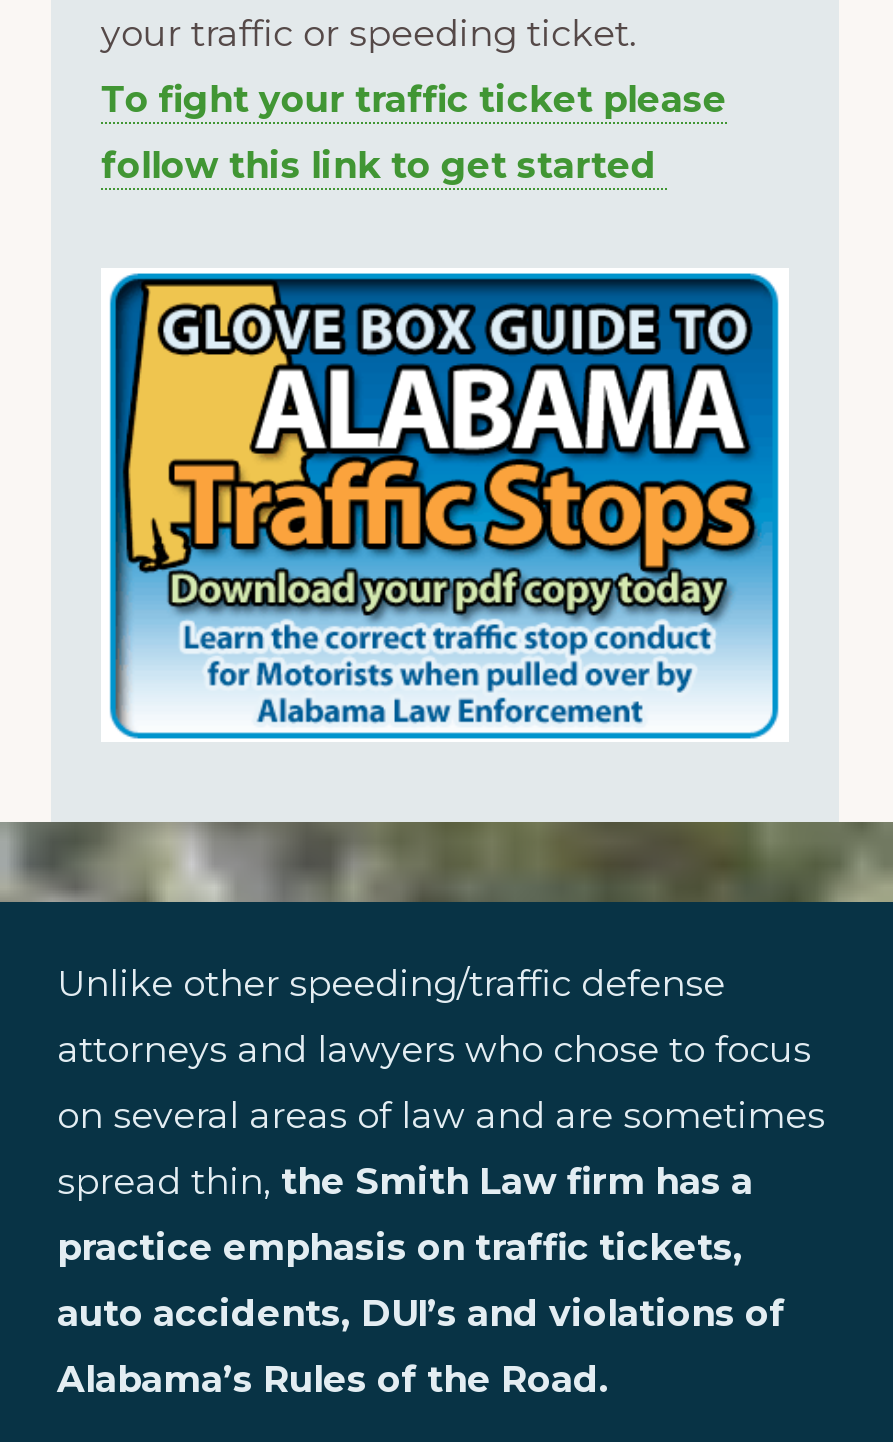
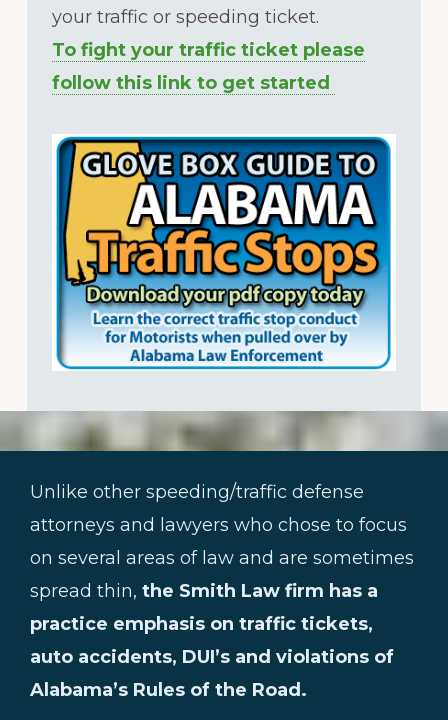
[11,822,887,902] [image] -> [8,412,445,452] [image]

